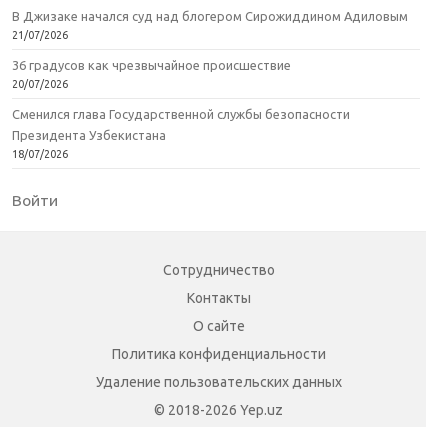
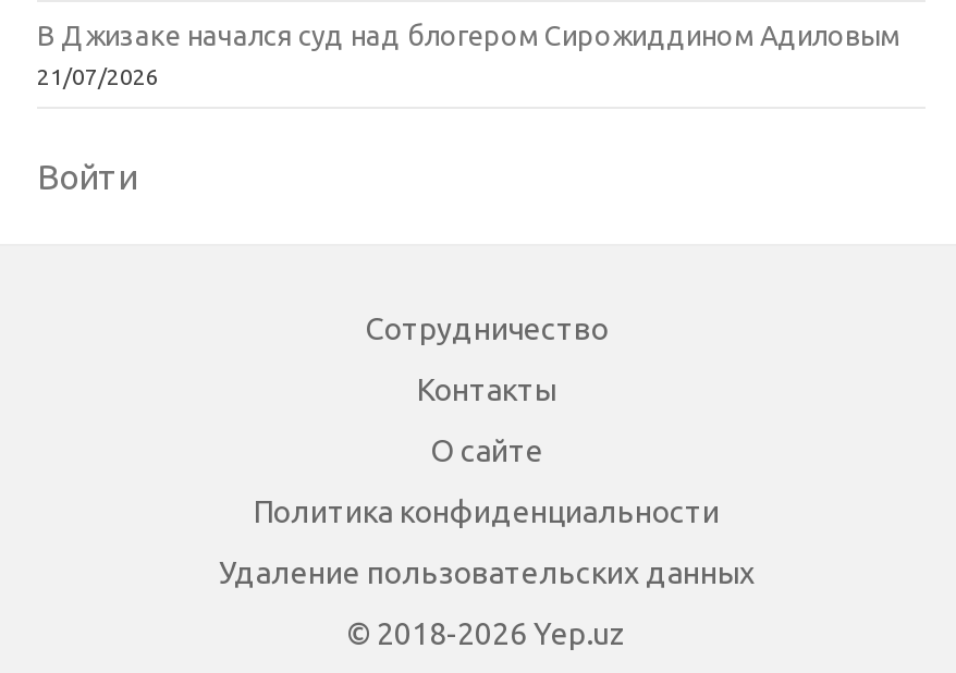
[12,58,350,160] 36 градусов как чрезвычайное происшествие | 20/07/2026 | Сменился глава Государственной службы безопасности | Президента Узбекистана | 18/07/2026 -> none

